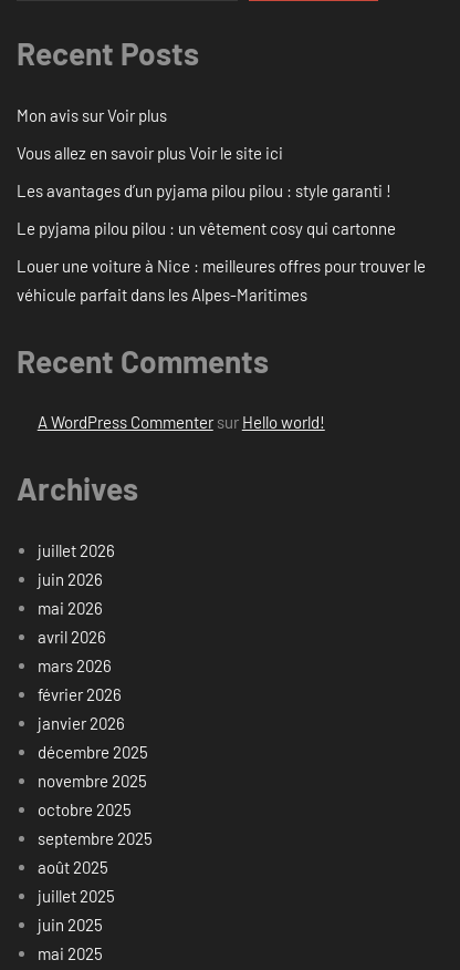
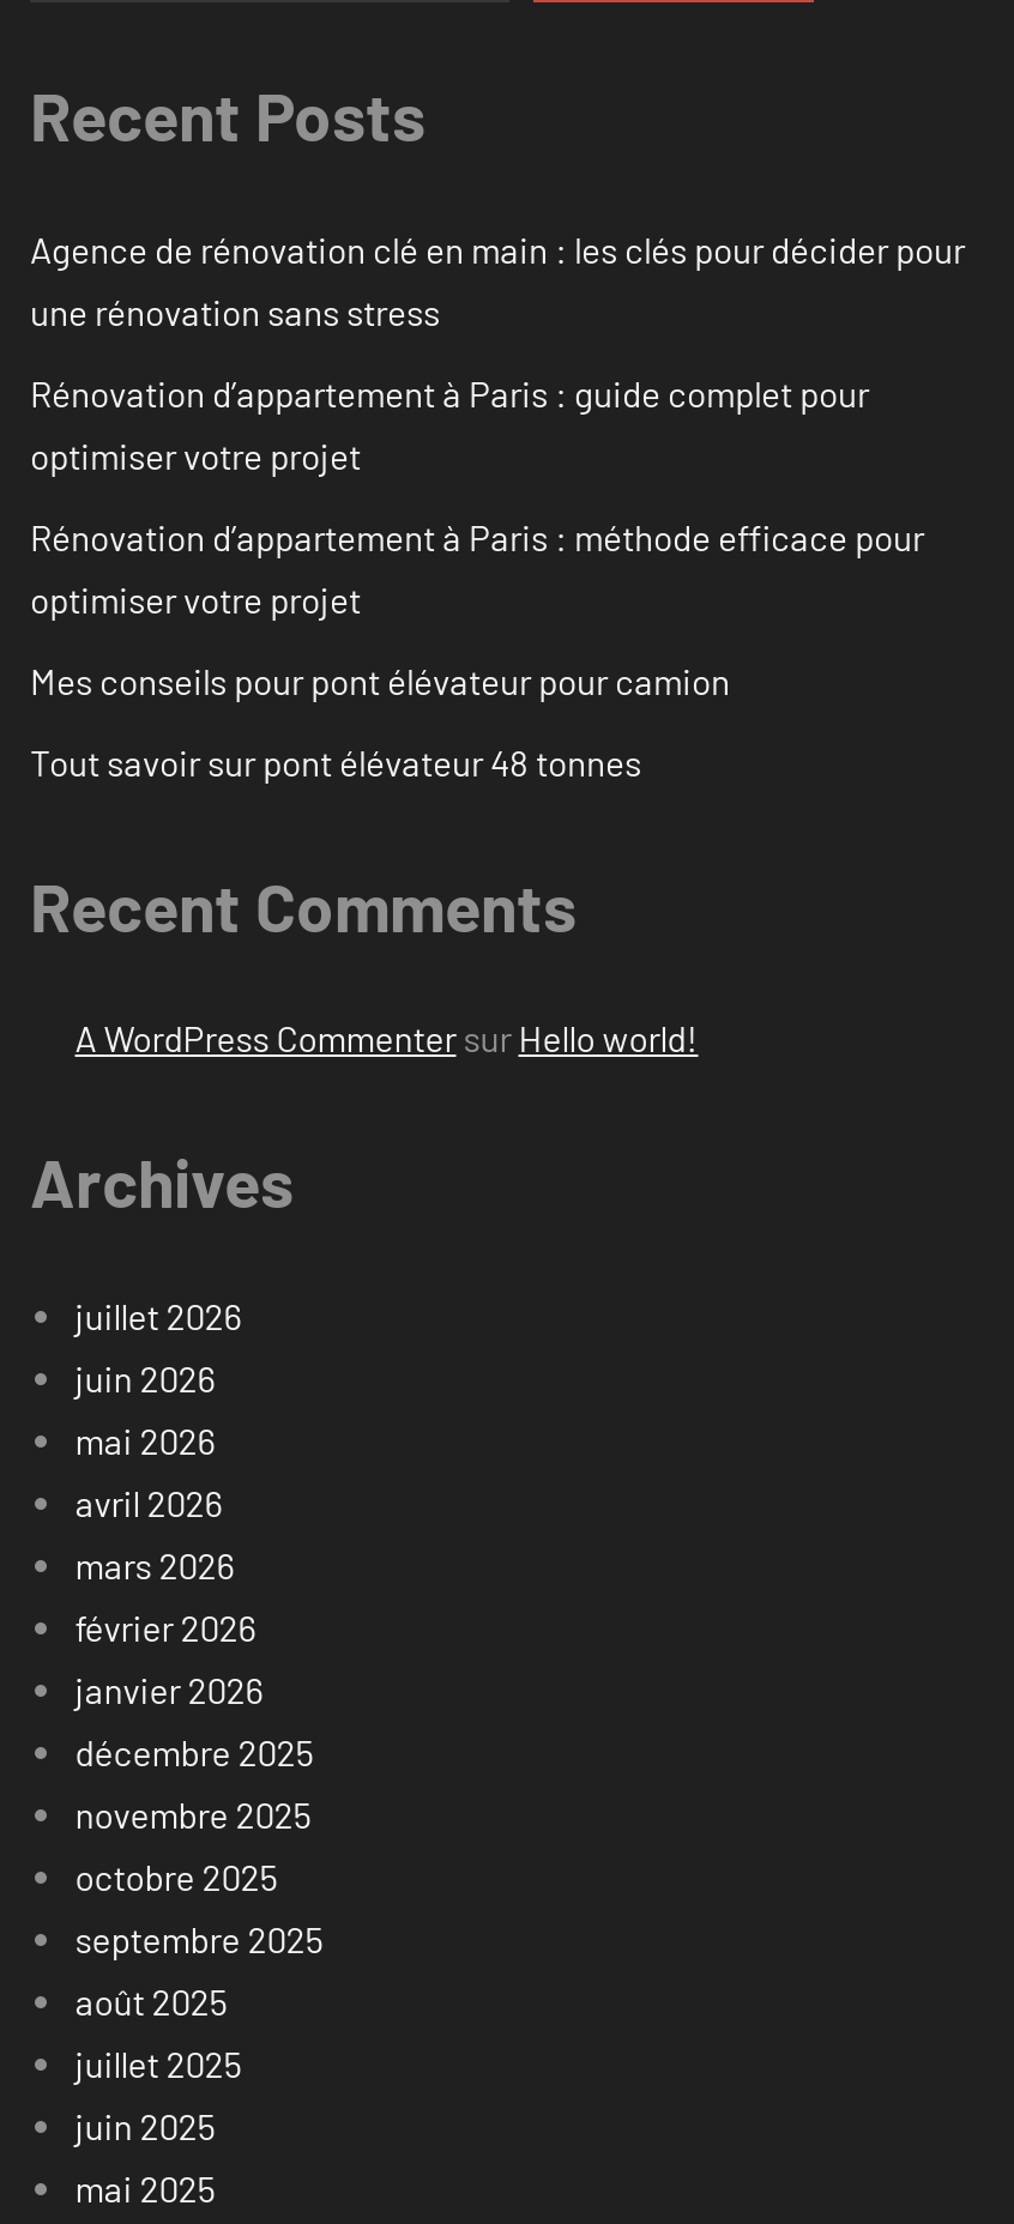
[17,105,167,125] Mon avis sur Voir plus -> [30,227,965,333] Agence de rénovation clé en main : les clés pour décider pour | une rénovation sans stress
[17,143,283,163] Vous allez en savoir plus Voir le site ici -> [30,371,869,476] Rénovation d’appartement à Paris : guide complet pour | optimiser votre projet
[17,180,391,200] Les avantages d’un pyjama pilou pilou : style garanti ! -> [30,515,924,620] Rénovation d’appartement à Paris : méthode efficace pour | optimiser votre projet
[17,218,396,238] Le pyjama pilou pilou : un vêtement cosy qui cartonne -> [30,659,730,702] Mes conseils pour pont élévateur pour camion
[17,256,426,304] Louer une voiture à Nice : meilleures offres pour trouver le | véhicule parfait dans les Alpes-Maritimes -> [30,740,641,783] Tout savoir sur pont élévateur 48 tonnes

